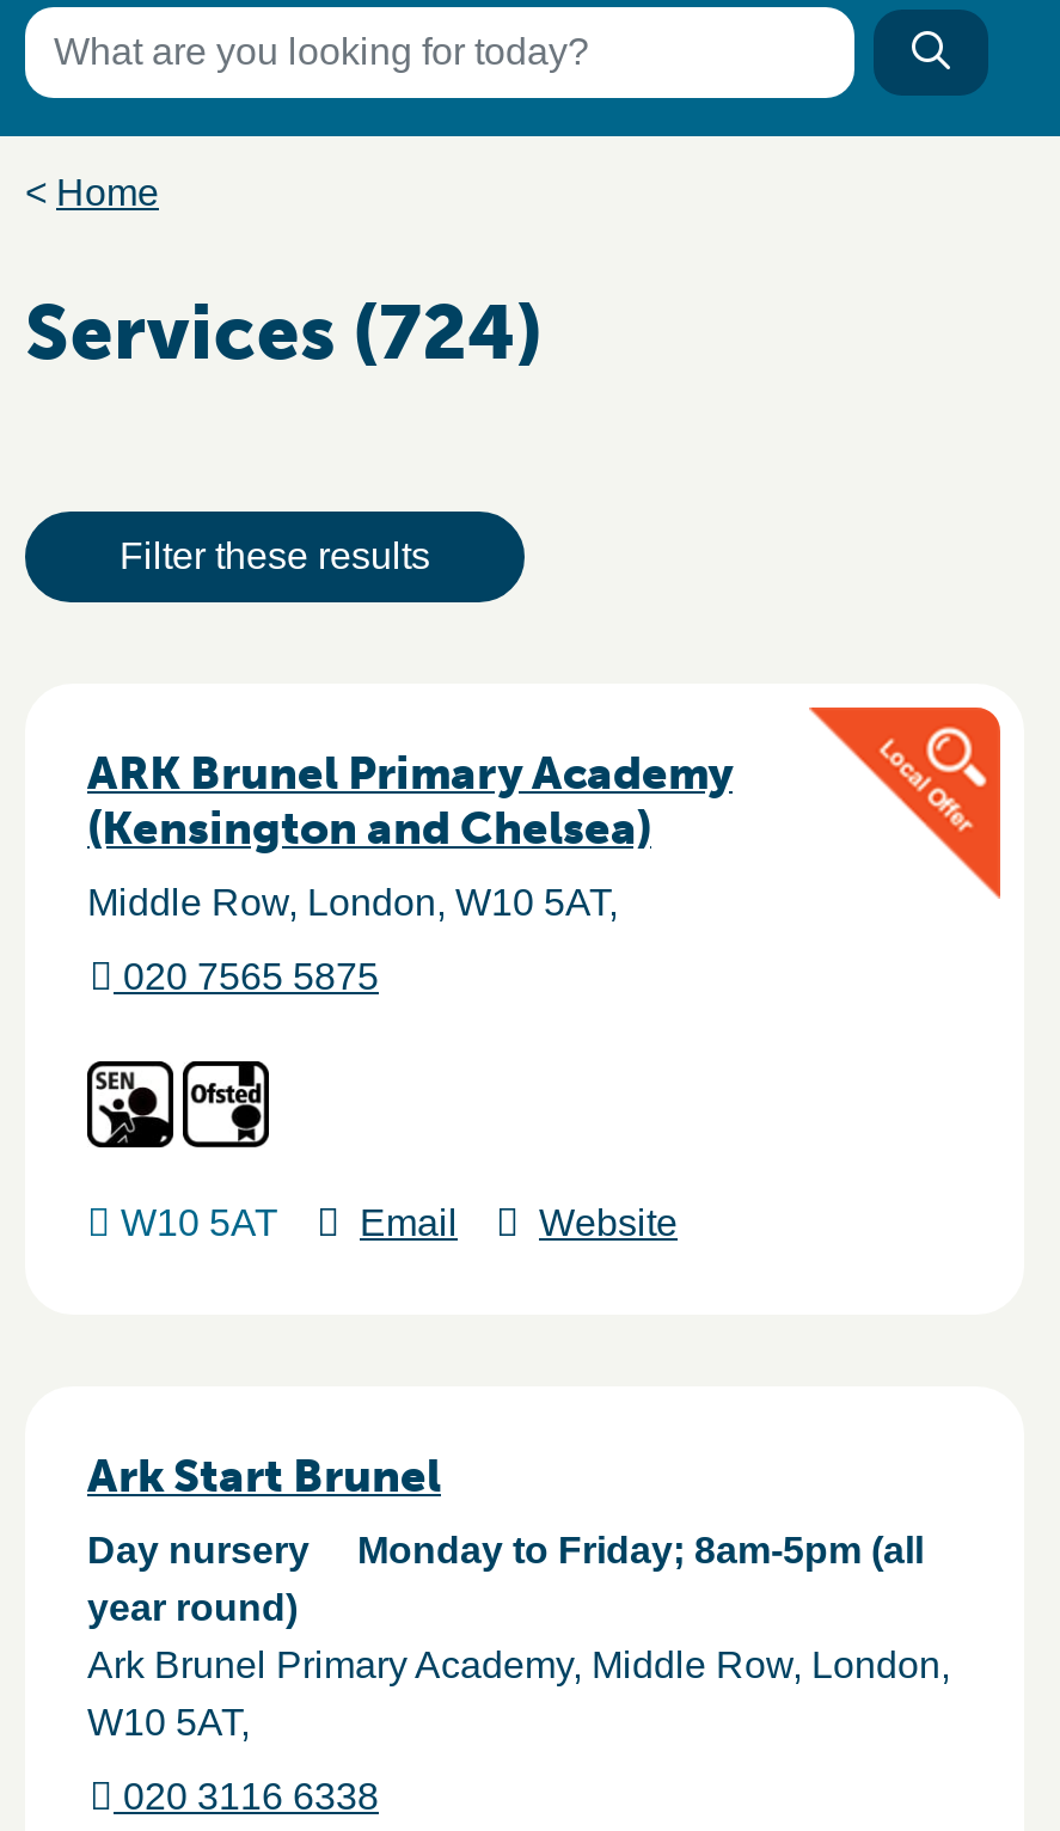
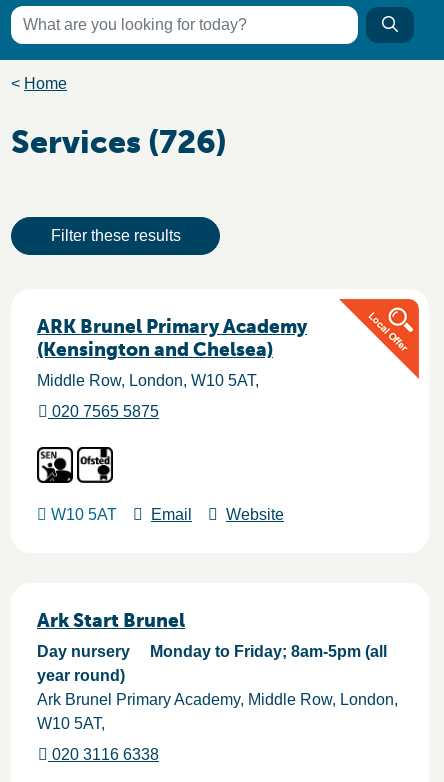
[25,287,544,378] Services (724) -> [11,123,227,161] Services (726)

